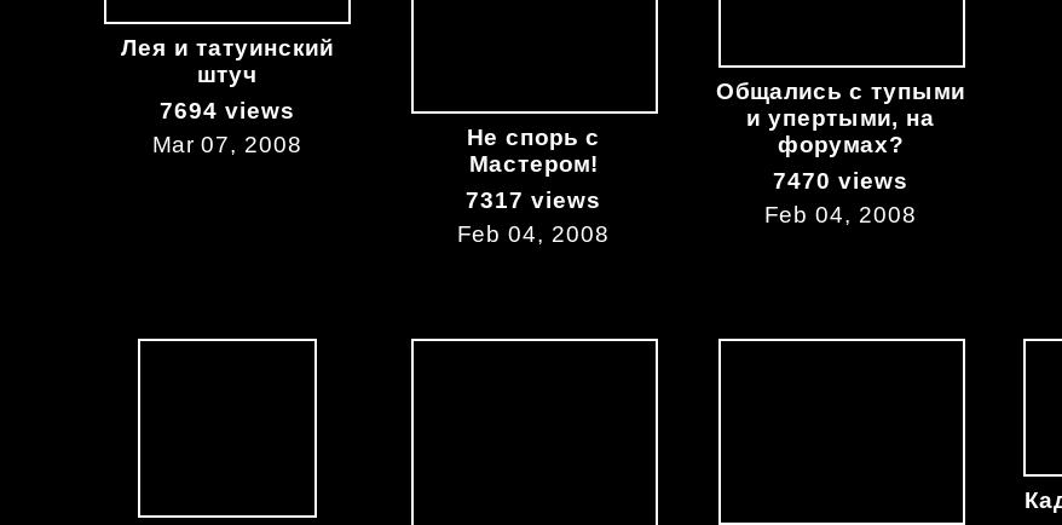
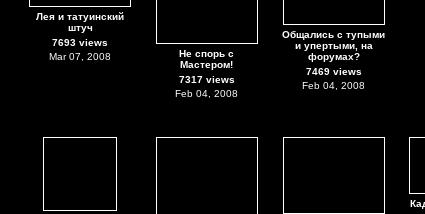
[160,97,295,123] 7694 views -> [52,37,108,48] 7693 views
[773,167,908,194] 7470 views -> [305,66,361,77] 7469 views

